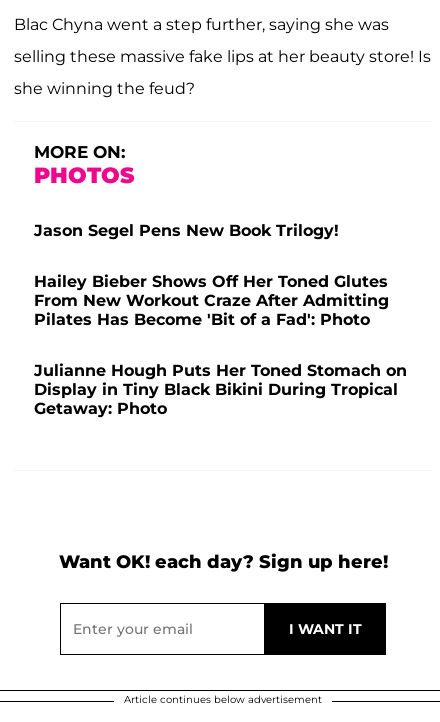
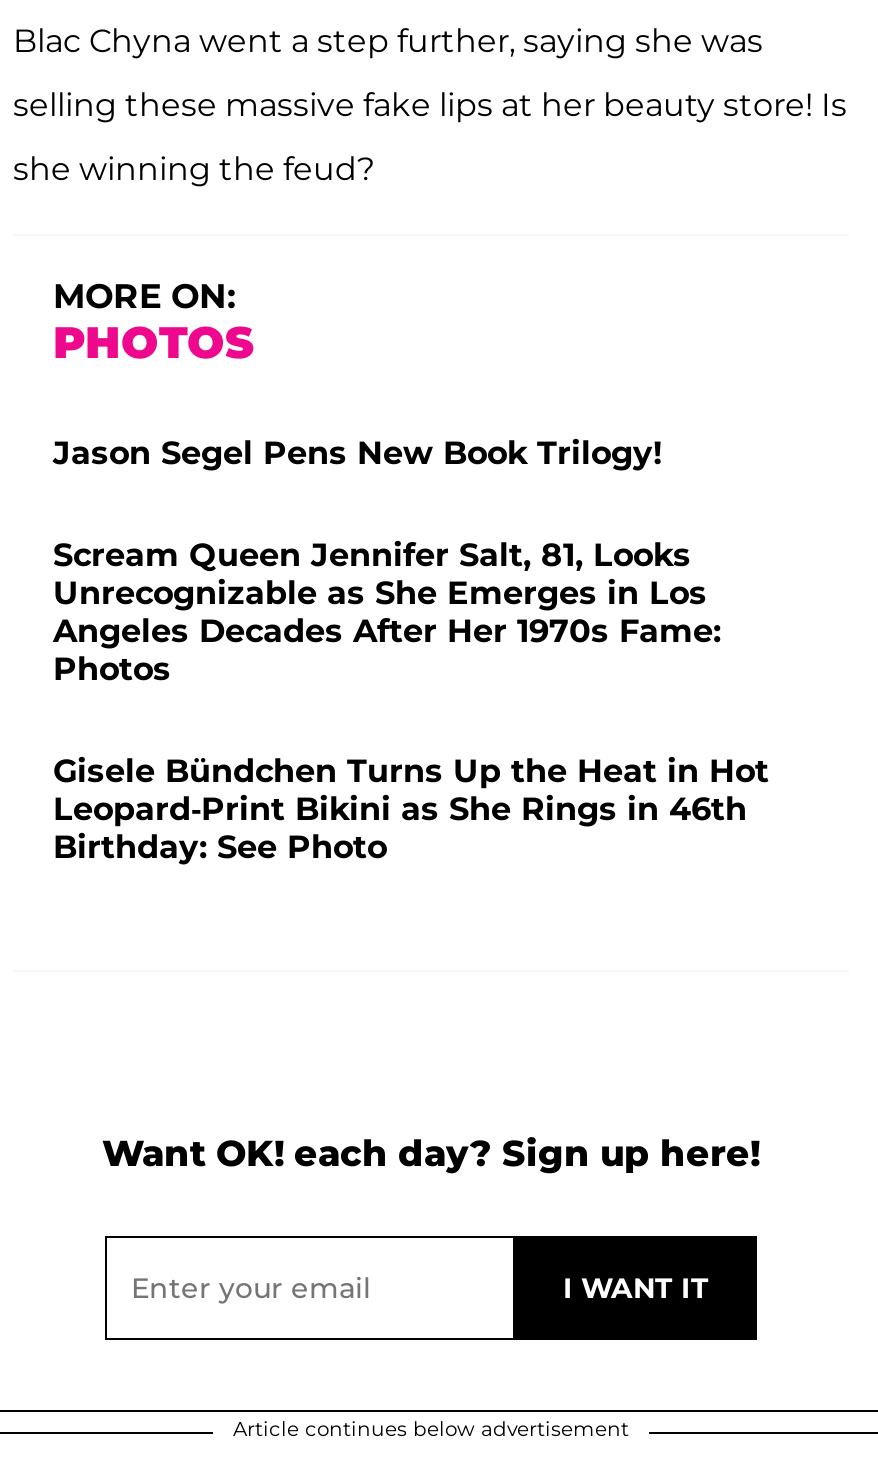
[34,272,389,329] Hailey Bieber Shows Off Her Toned Glutes | From New Workout Craze After Admitting | Pilates Has Become 'Bit of a Fad': Photo -> [53,536,721,688] Scream Queen Jennifer Salt, 81, Looks | Unrecognizable as She Emerges in Los | Angeles Decades After Her 1970s Fame: | Photos
[34,361,407,418] Julianne Hough Puts Her Toned Stomach on | Display in Tiny Black Bikini During Tropical | Getaway: Photo -> [53,752,769,866] Gisele Bündchen Turns Up the Heat in Hot | Leopard-Print Bikini as She Rings in 46th | Birthday: See Photo

